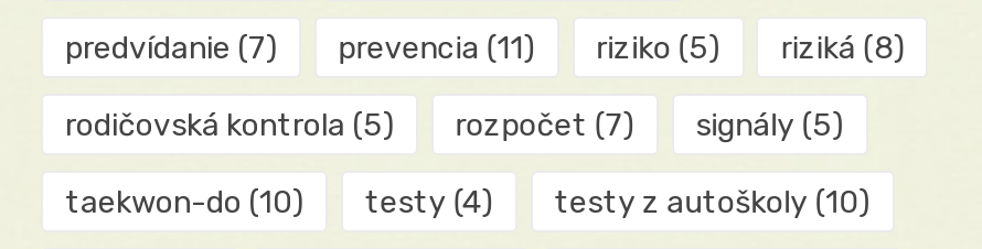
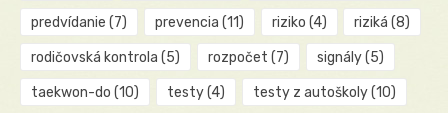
[65,30,905,68] predvídanie (7) prevencia (11) riziko (5) riziká (8) -> [31,14,410,31] predvídanie (7) prevencia (11) riziko (4) riziká (8)

